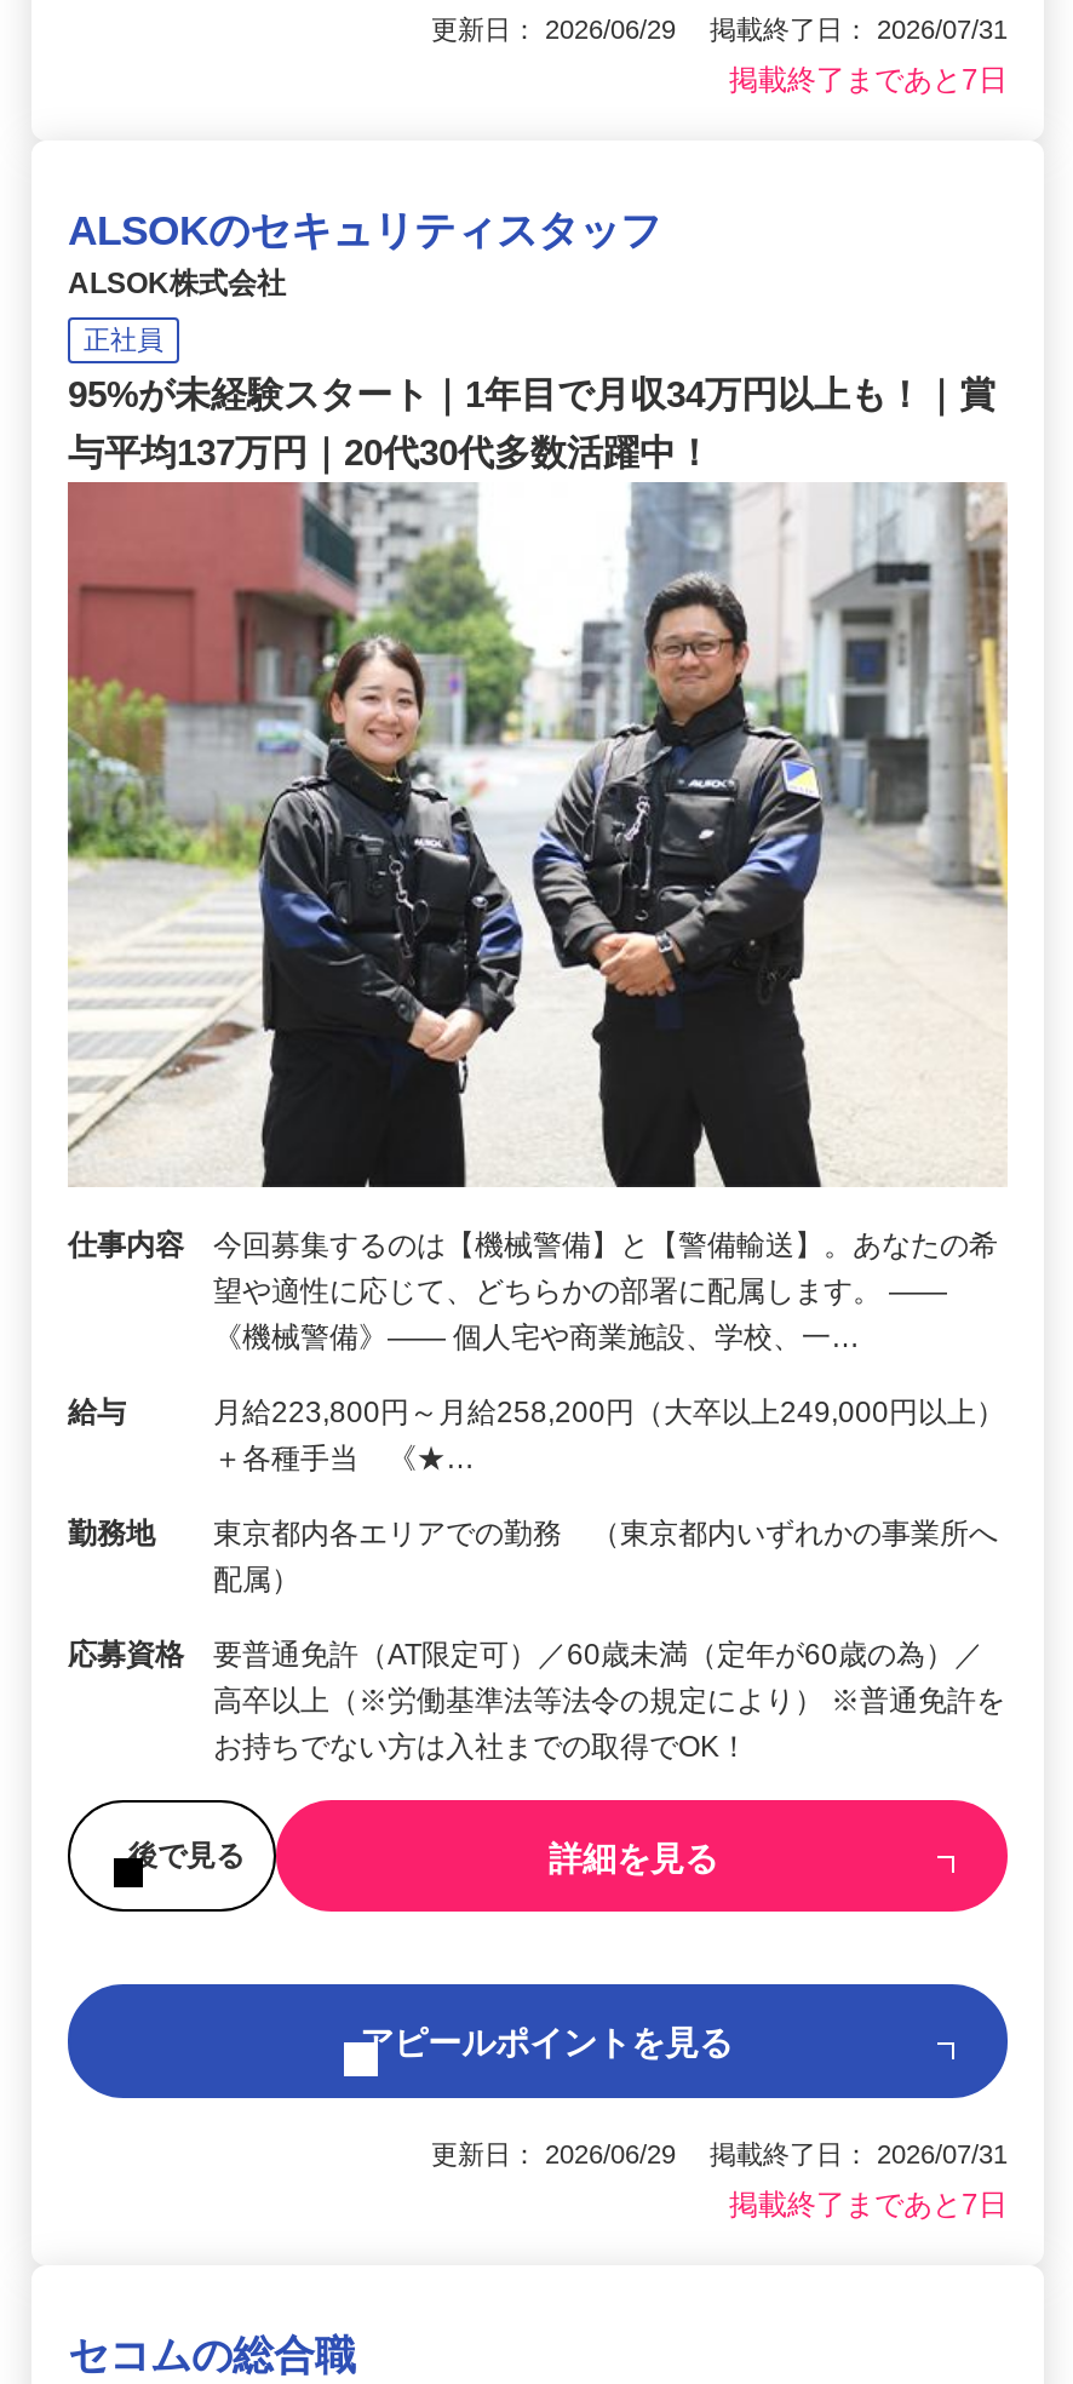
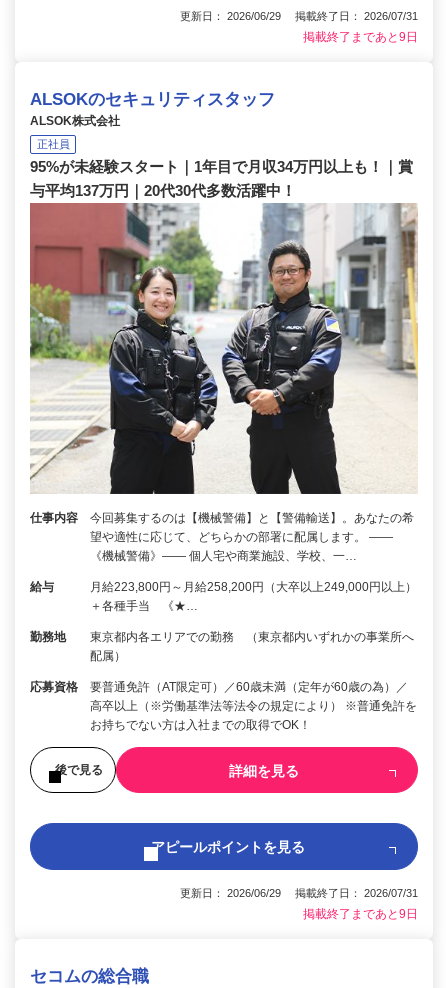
[729,63,1008,97] 掲載終了まであと7日 -> [303,30,418,44] 掲載終了まであと9日
[729,2187,1008,2221] 掲載終了まであと7日 -> [303,907,418,921] 掲載終了まであと9日

